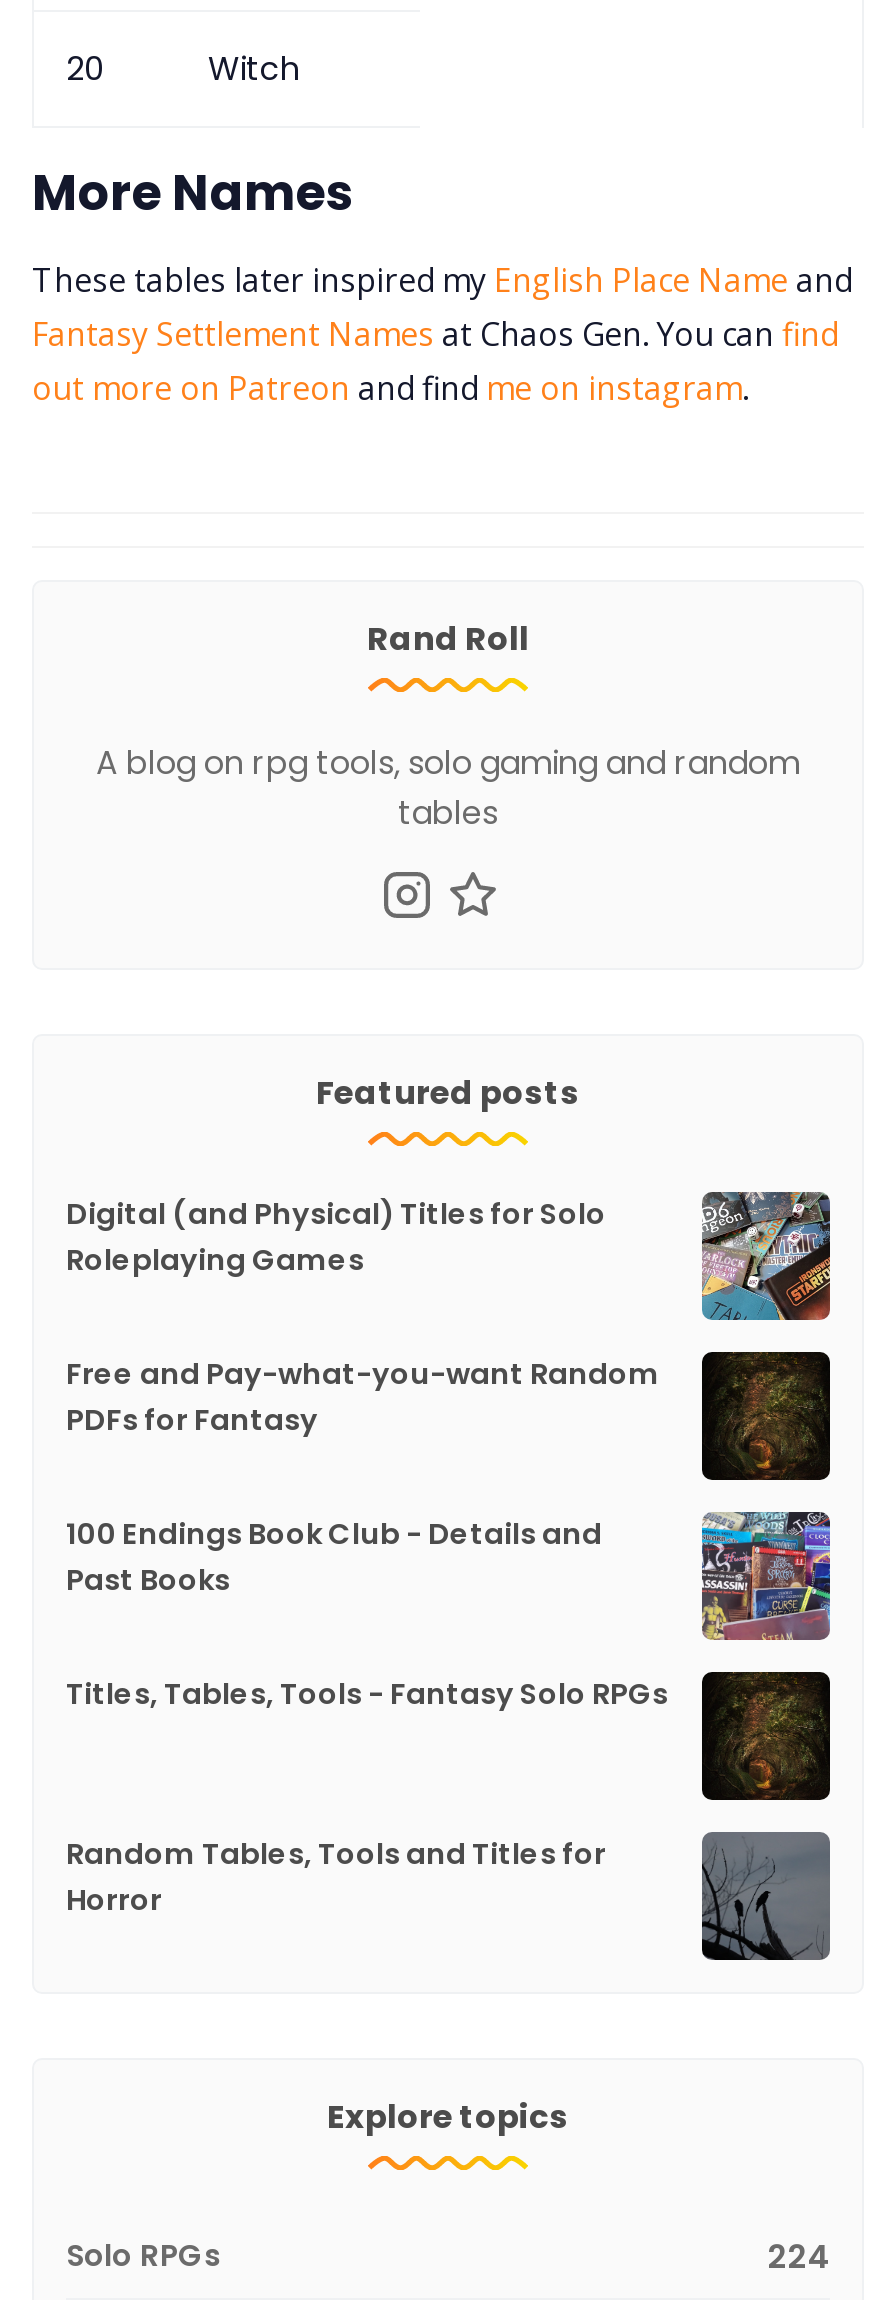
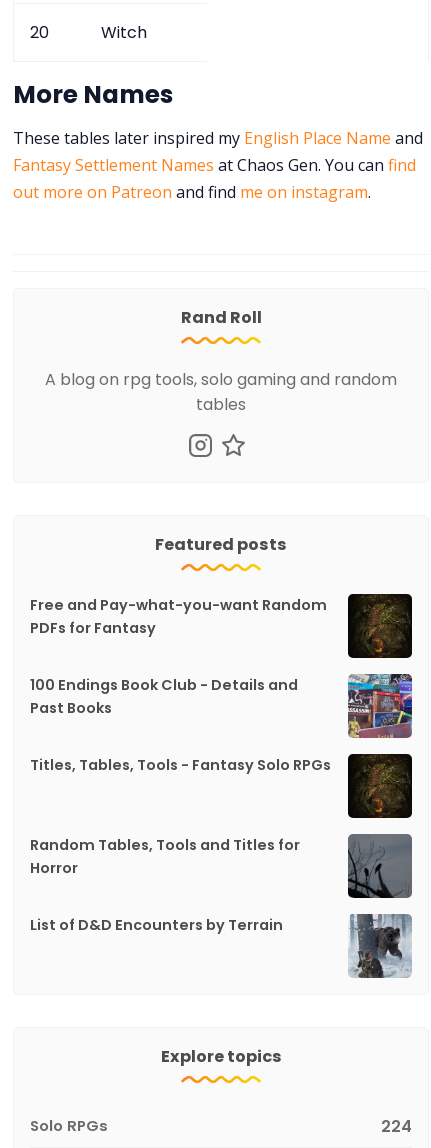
[66,1194,606,1280] Digital (and Physical) Titles for Solo | Roleplaying Games -> none
[700,1190,832,1322] [image] -> none
moved [66,1350,830,1920] -> [30,593,412,878]: [image] | Free and Pay-what-you-want Random | PDFs for Fantasy | 100 Endings Book Club - Details and | Past Books | Titles, Tables, Tools - Fantasy Solo RPGs | Random Tables, Tools and Titles for | Horror
none -> [30,915,283,935] List of D&D Encounters by Terrain
none -> [348,914,412,978] [image]

